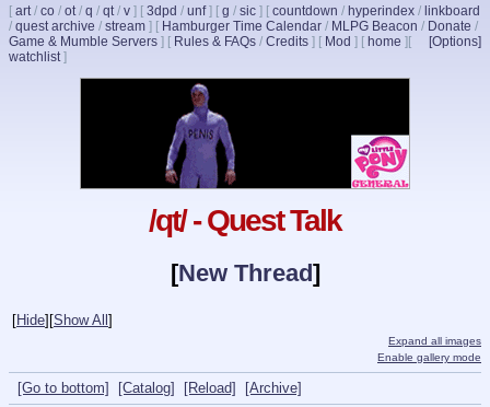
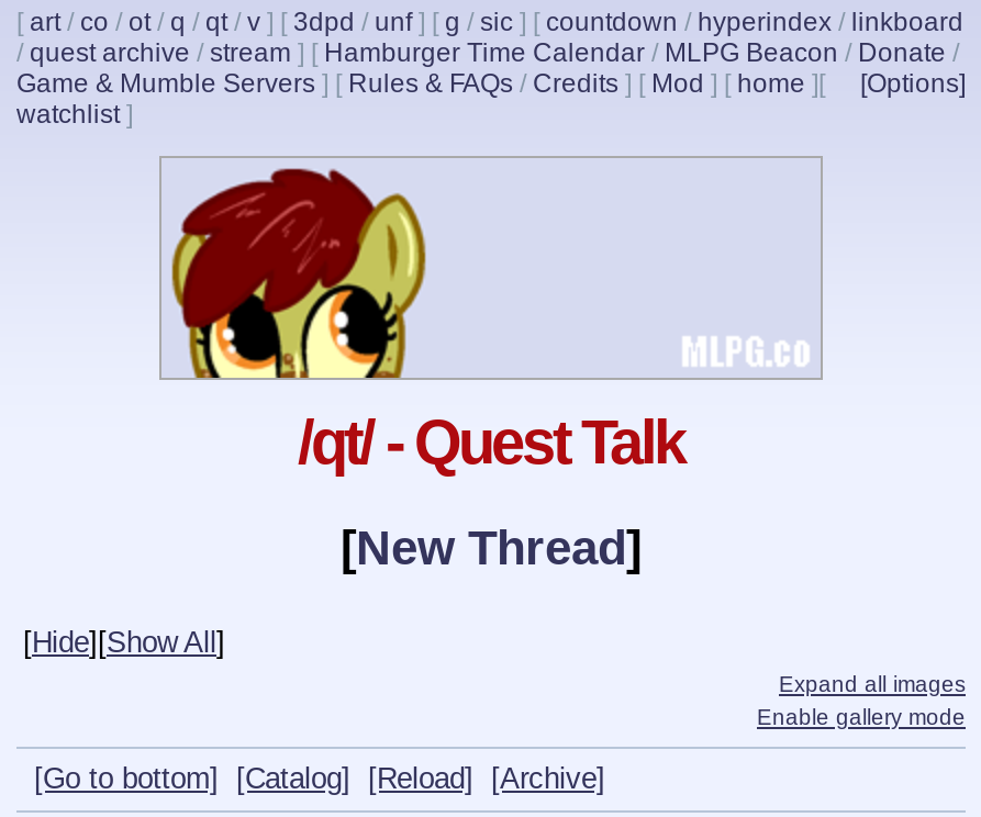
[80,78,410,189] [image] -> [161,158,821,380] [image]

